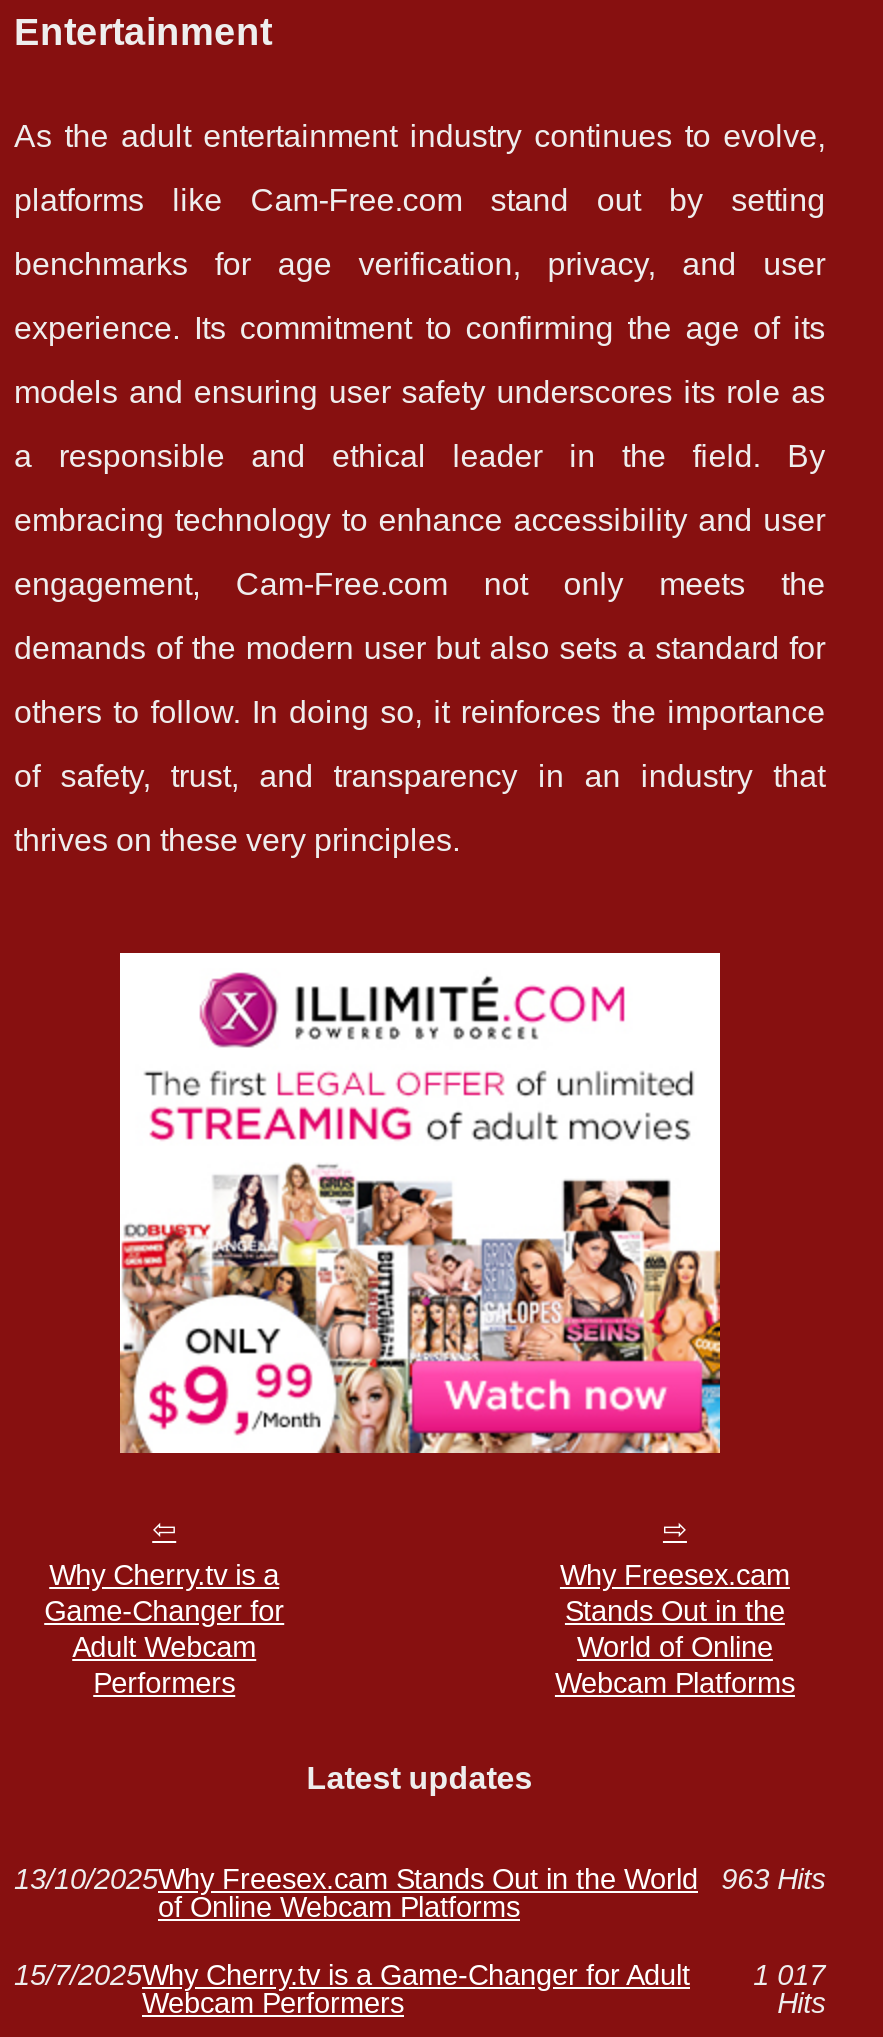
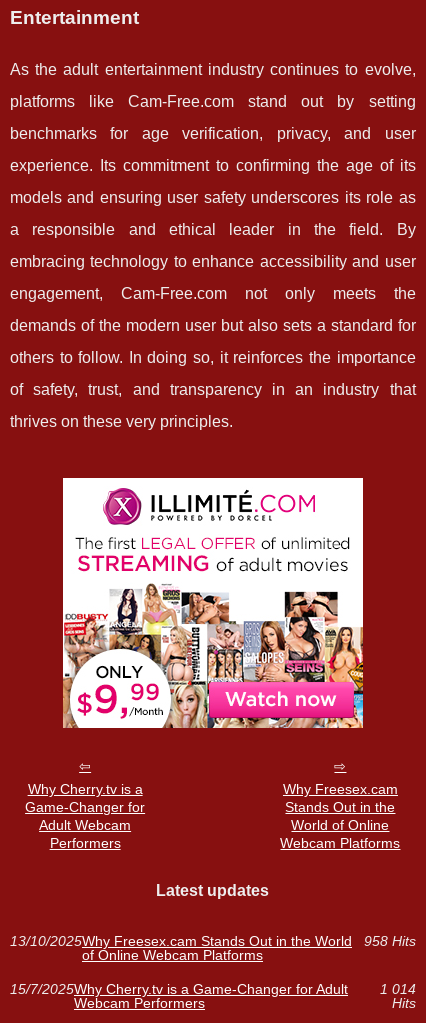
[14,1864,825,1896] 13/10/2025Why Freesex.cam Stands Out in the World 963 Hits -> [10,933,416,949] 13/10/2025Why Freesex.cam Stands Out in the World 958 Hits
[14,1960,825,1992] 15/7/2025Why Cherry.tv is a Game-Changer for Adult 1 017 -> [10,981,416,997] 15/7/2025Why Cherry.tv is a Game-Changer for Adult 1 014

